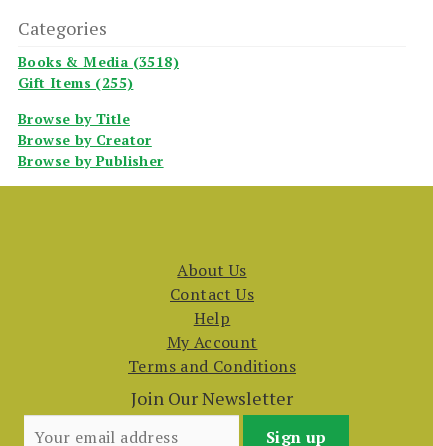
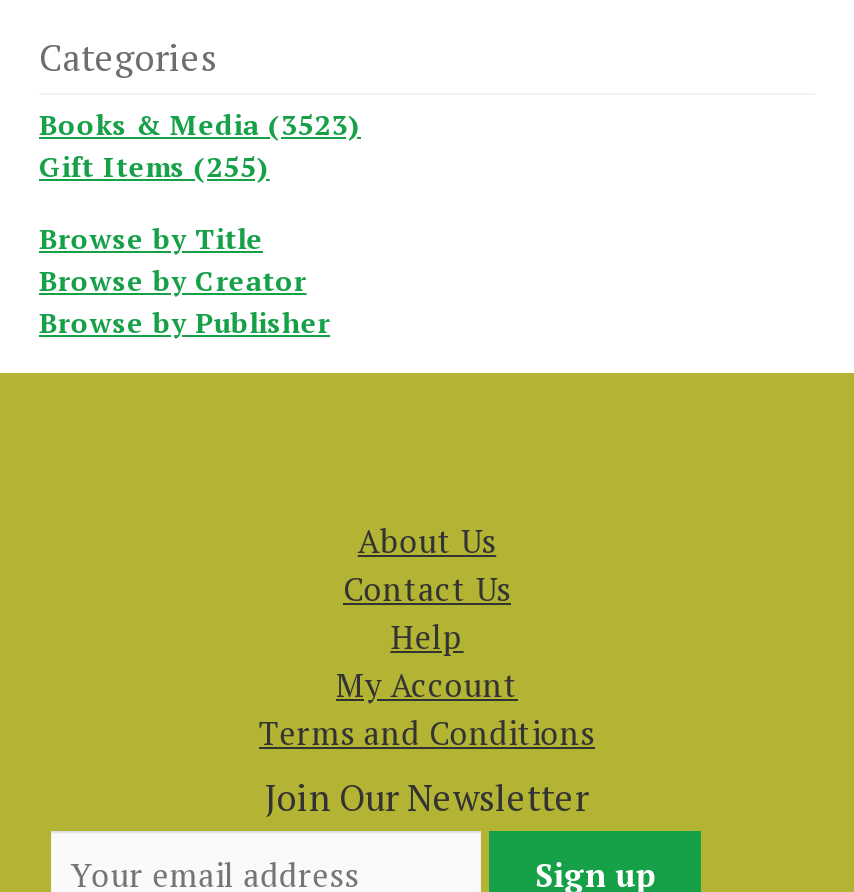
[18,52,179,71] Books & Media (3518) -> [39,104,361,142] Books & Media (3523)

